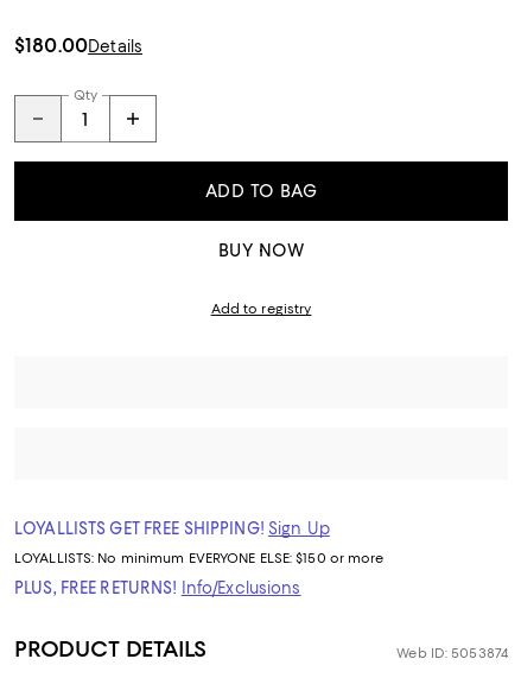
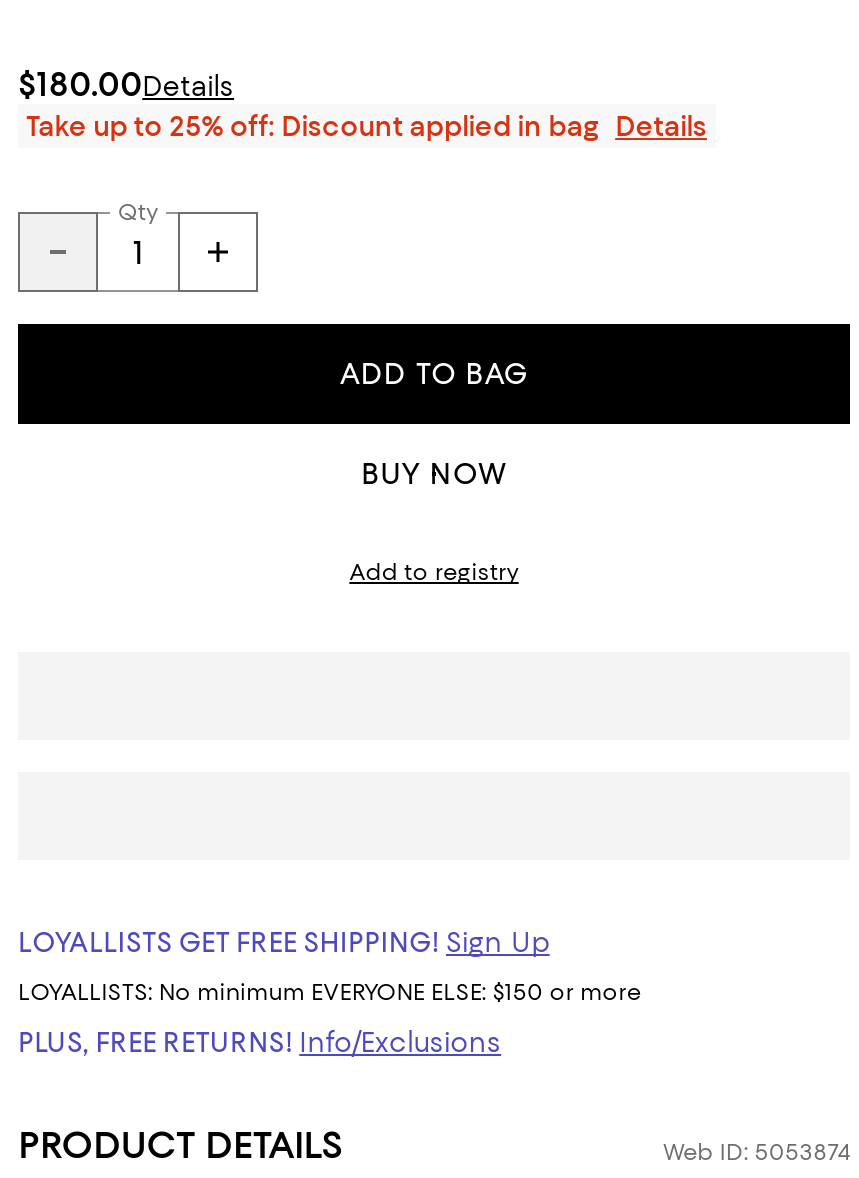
none -> [26,110,707,142] Take up to 25% off: Discount applied in bag Details

